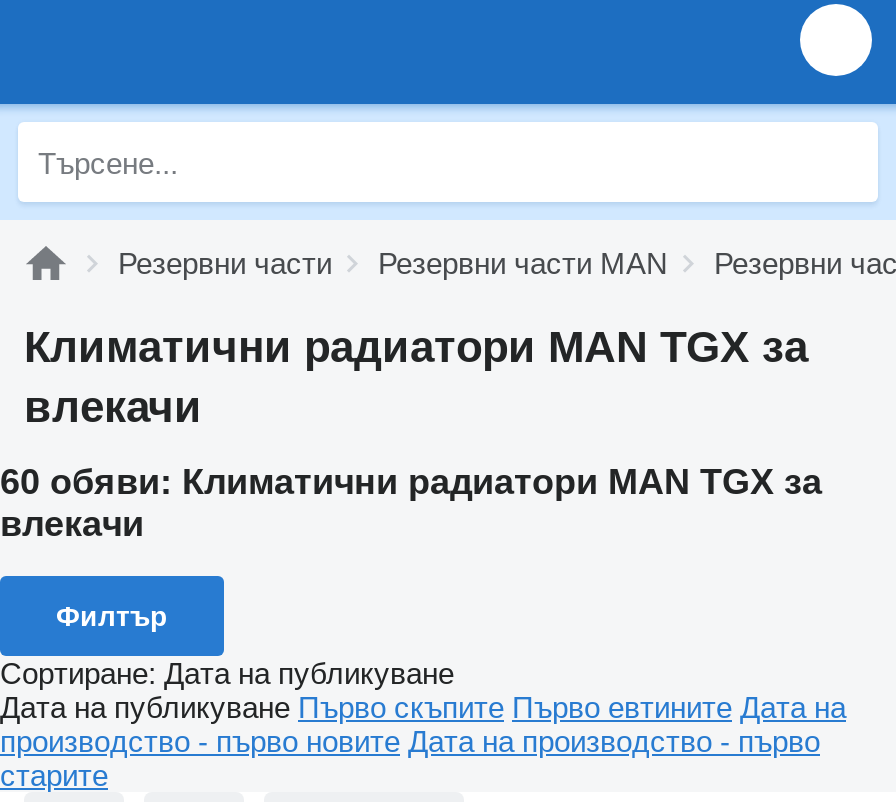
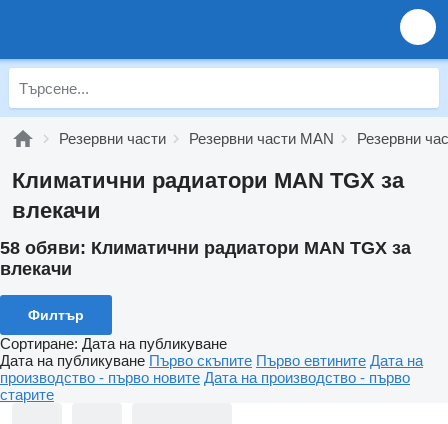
[0,462,822,502] 60 обяви: Климатични радиатори MAN TGX за -> [0,238,411,258] 58 обяви: Климатични радиатори MAN TGX за

